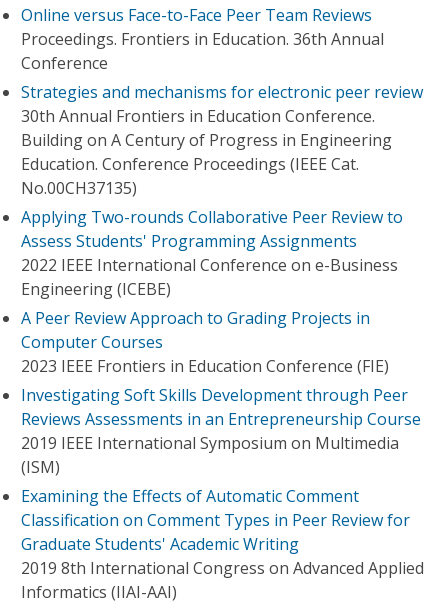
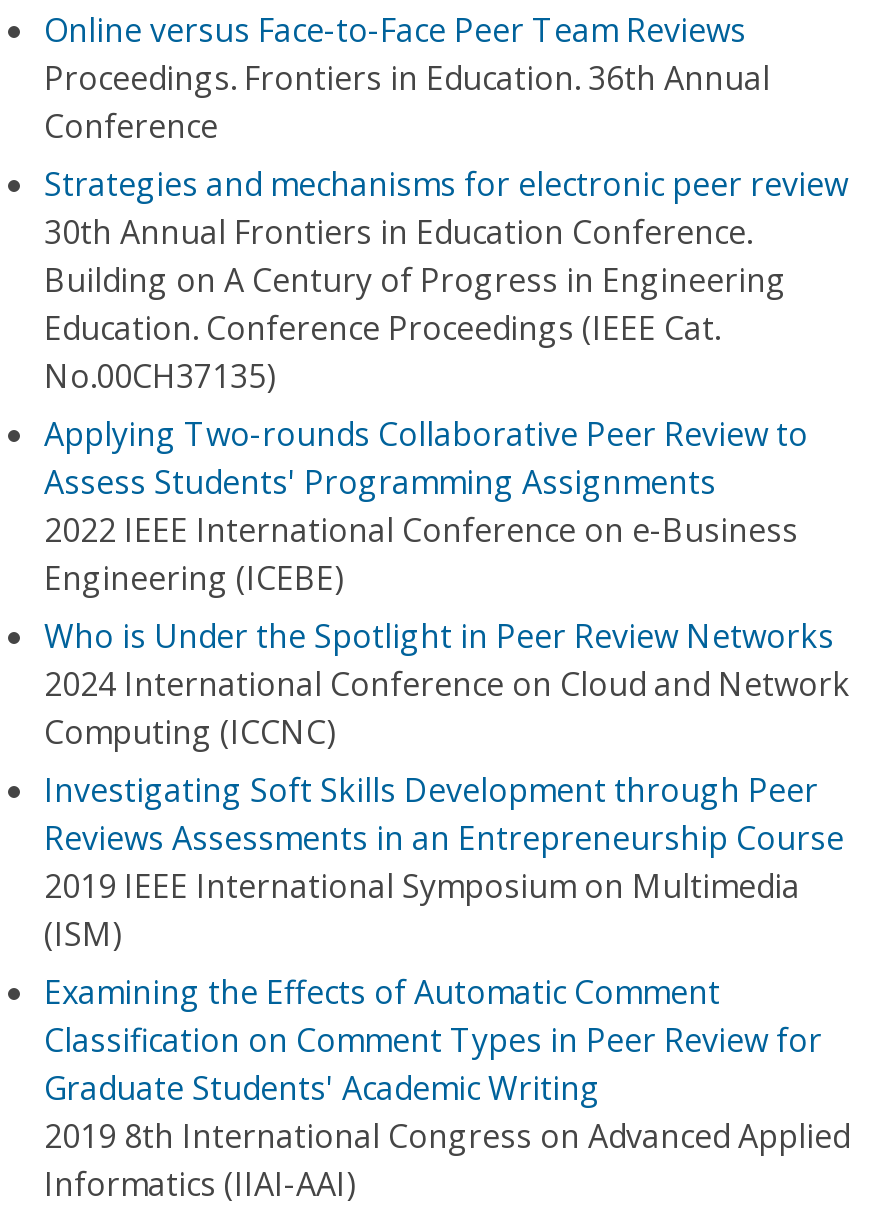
[21,307,389,377] A Peer Review Approach to Grading Projects in | Computer Courses | 2023 IEEE Frontiers in Education Conference (FIE) -> [44,614,850,754] Who is Under the Spotlight in Peer Review Networks | 2024 International Conference on Cloud and Network | Computing (ICCNC)

